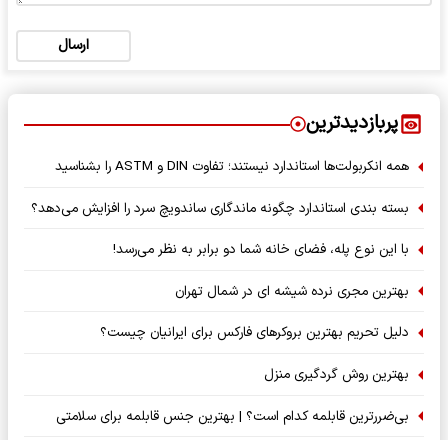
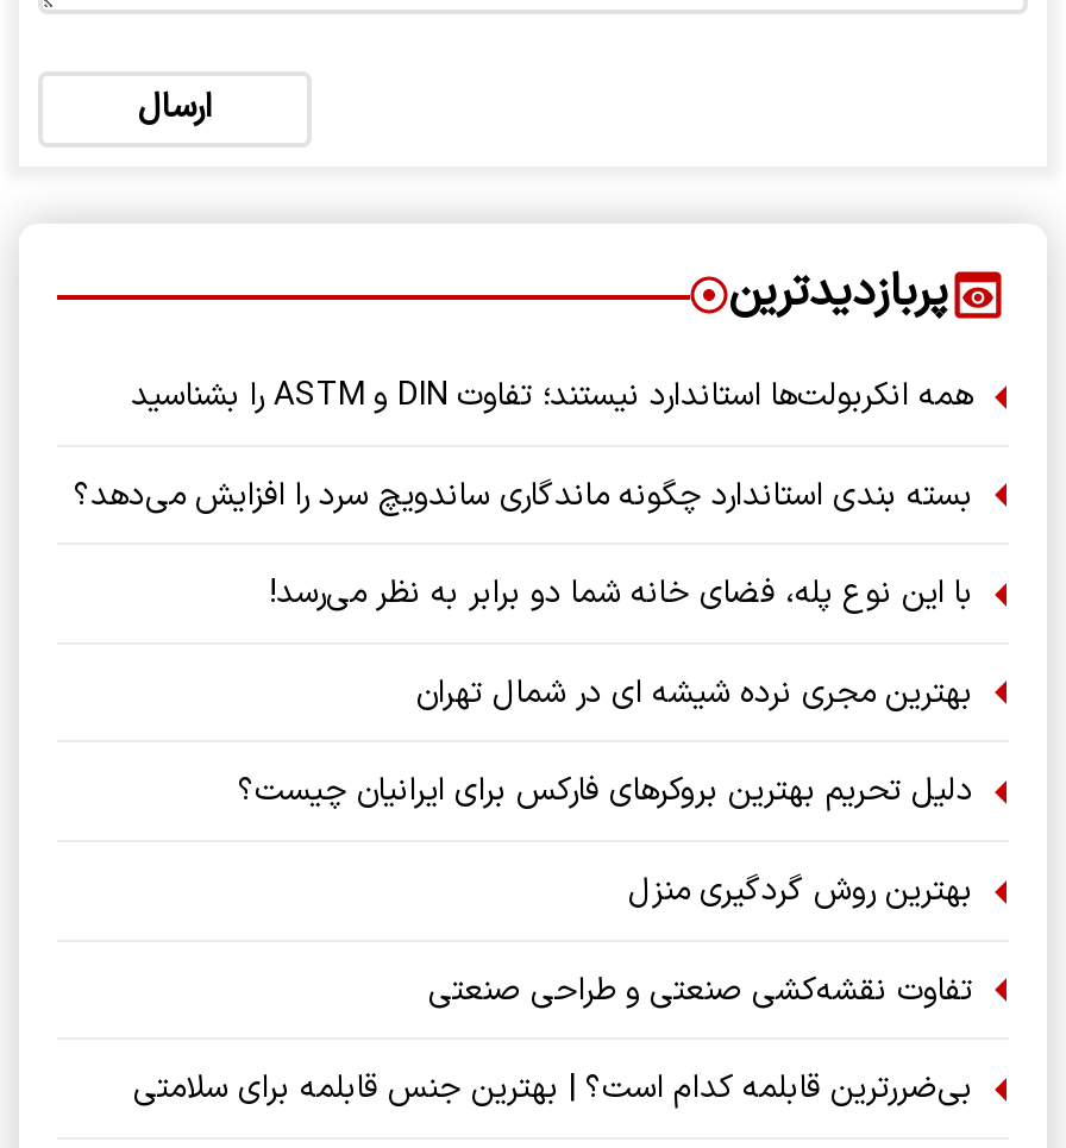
none -> [428,965,973,1015] تفاوت نقشه‌کشی صنعتی و طراحی صنعتی

